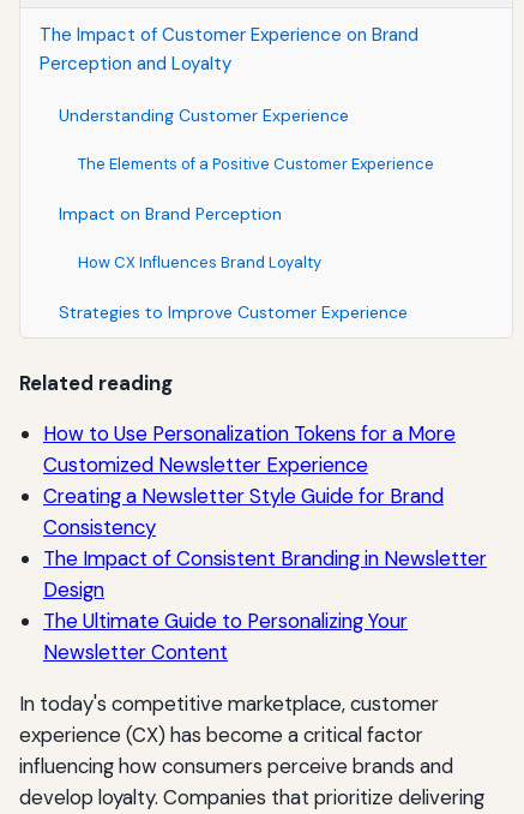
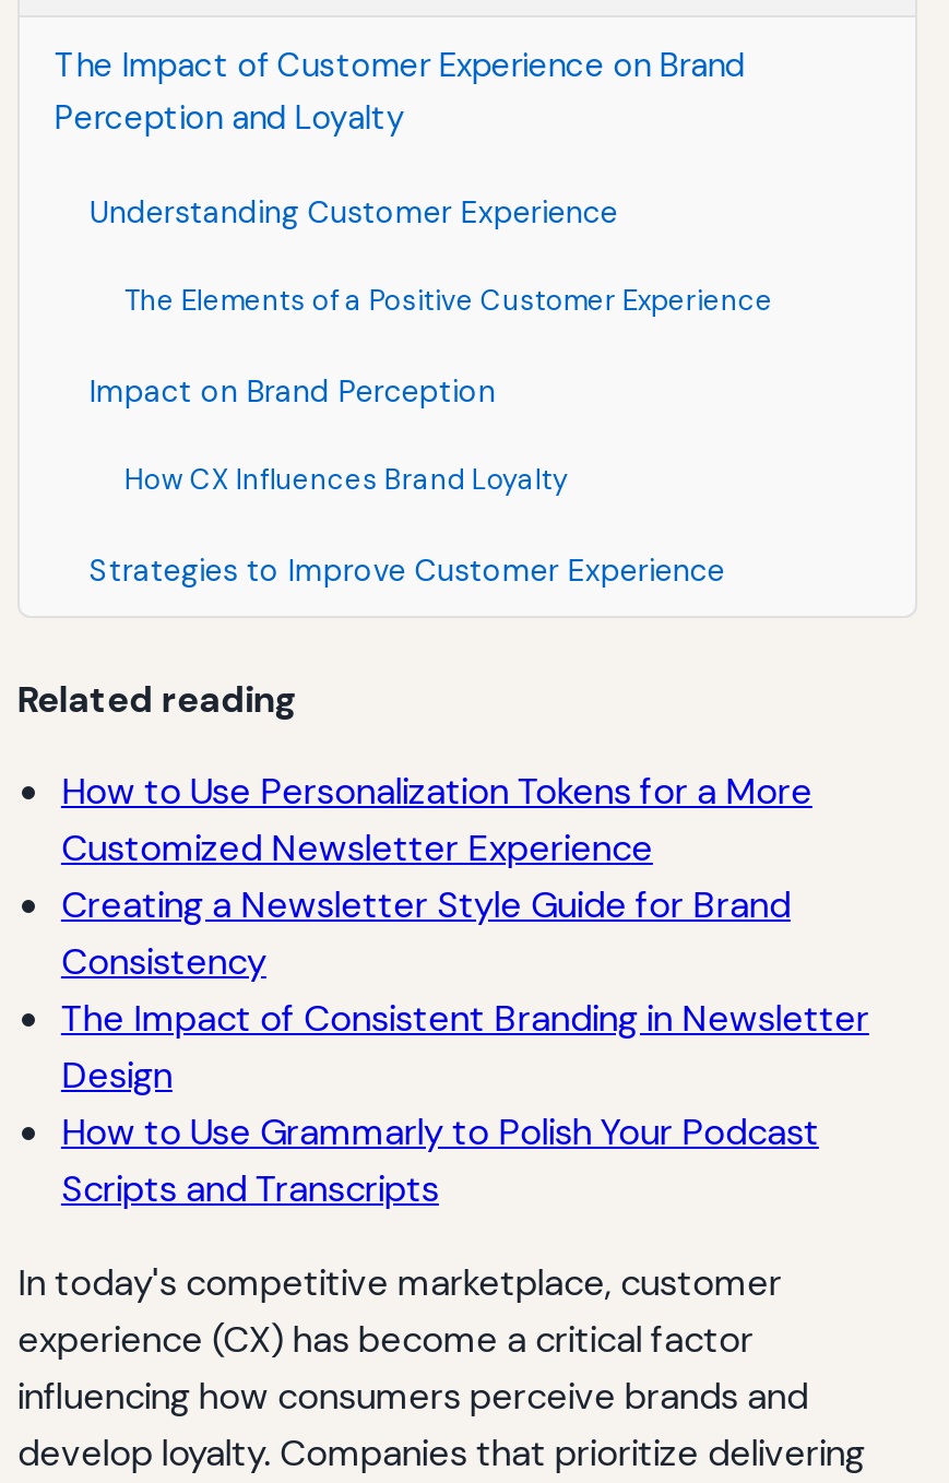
[43,608,408,666] The Ultimate Guide to Personalizing Your | Newsletter Content -> [61,1108,819,1213] How to Use Grammarly to Polish Your Podcast | Scripts and Transcripts

